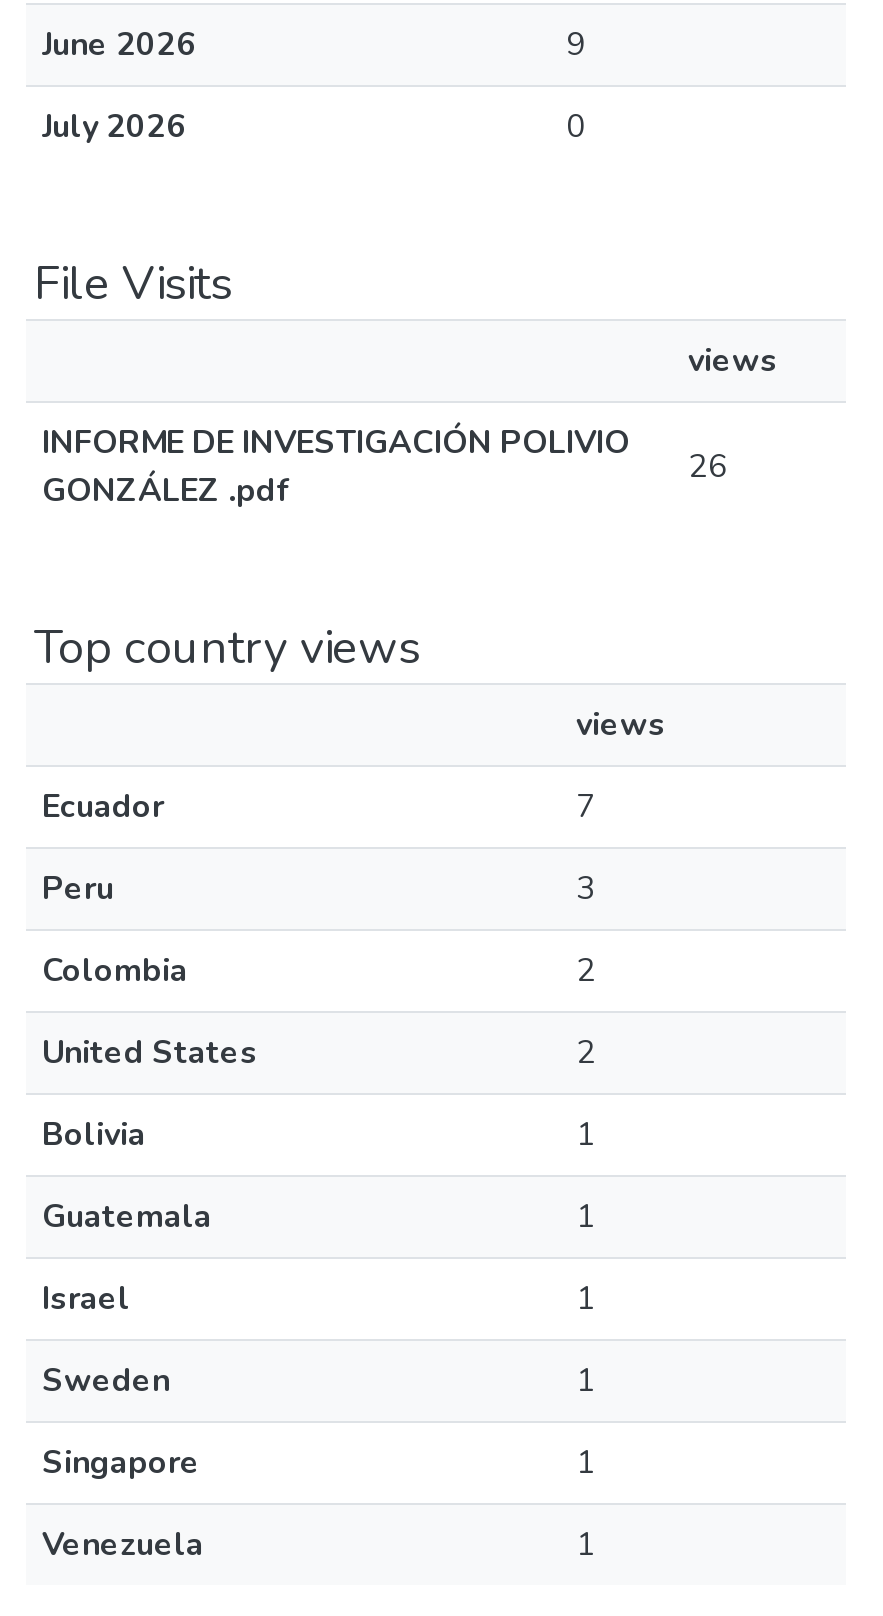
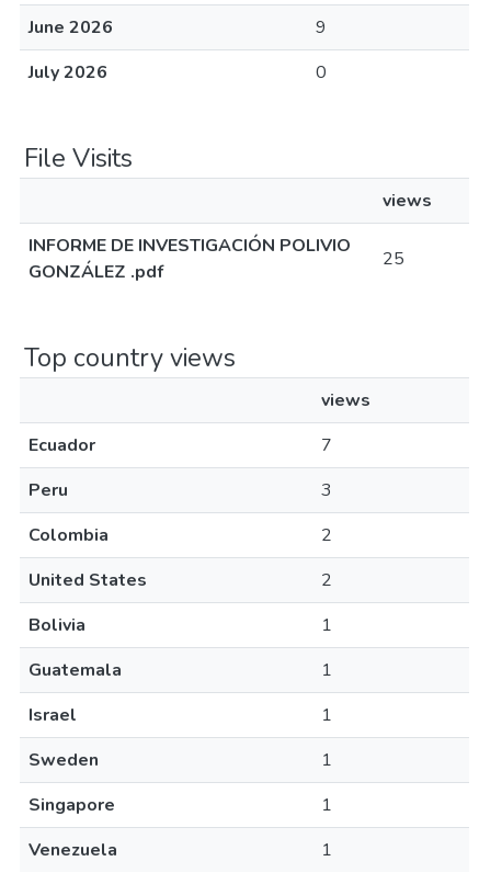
[688,445,728,489] 26 -> [383,247,404,271] 25

